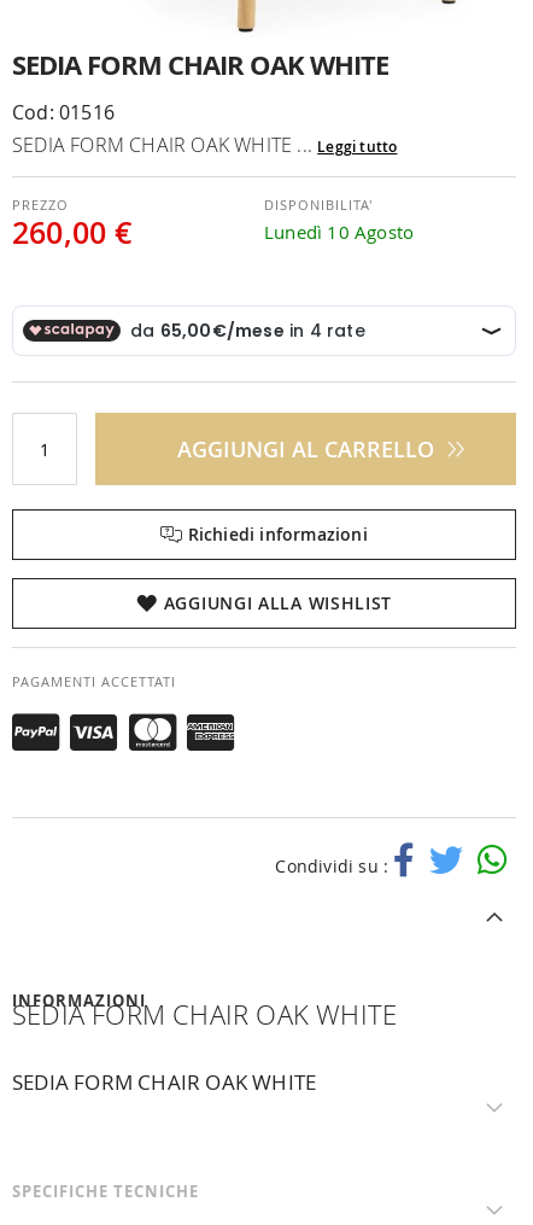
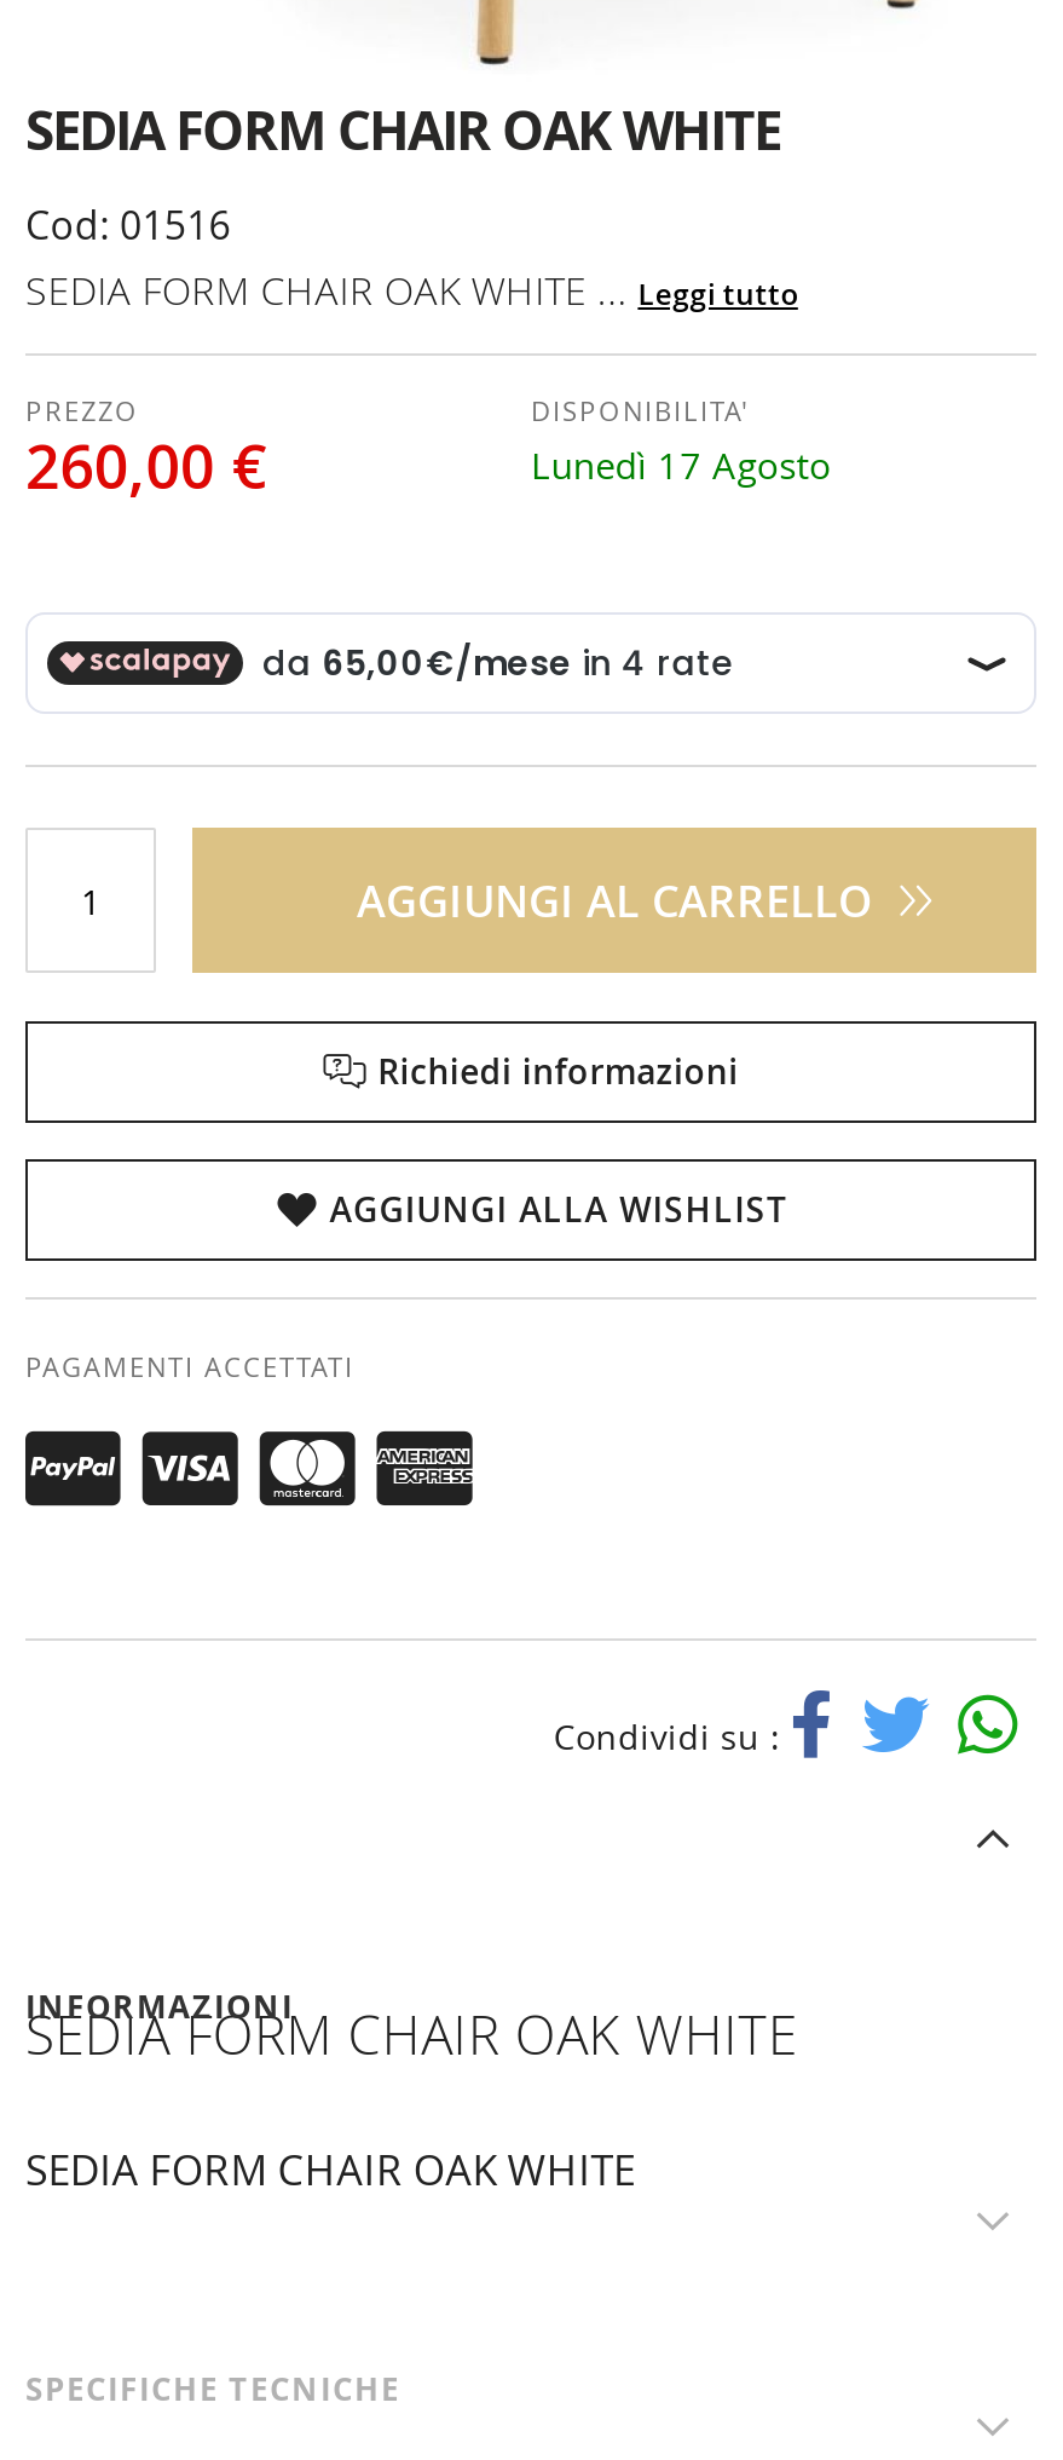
[264,220,414,244] Lunedì 10 Agosto -> [531,440,831,489] Lunedì 17 Agosto

